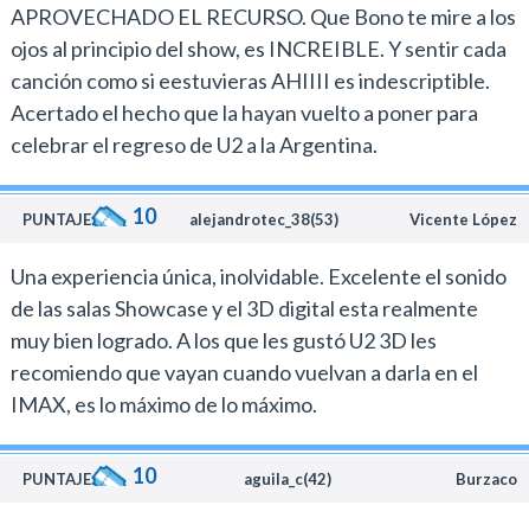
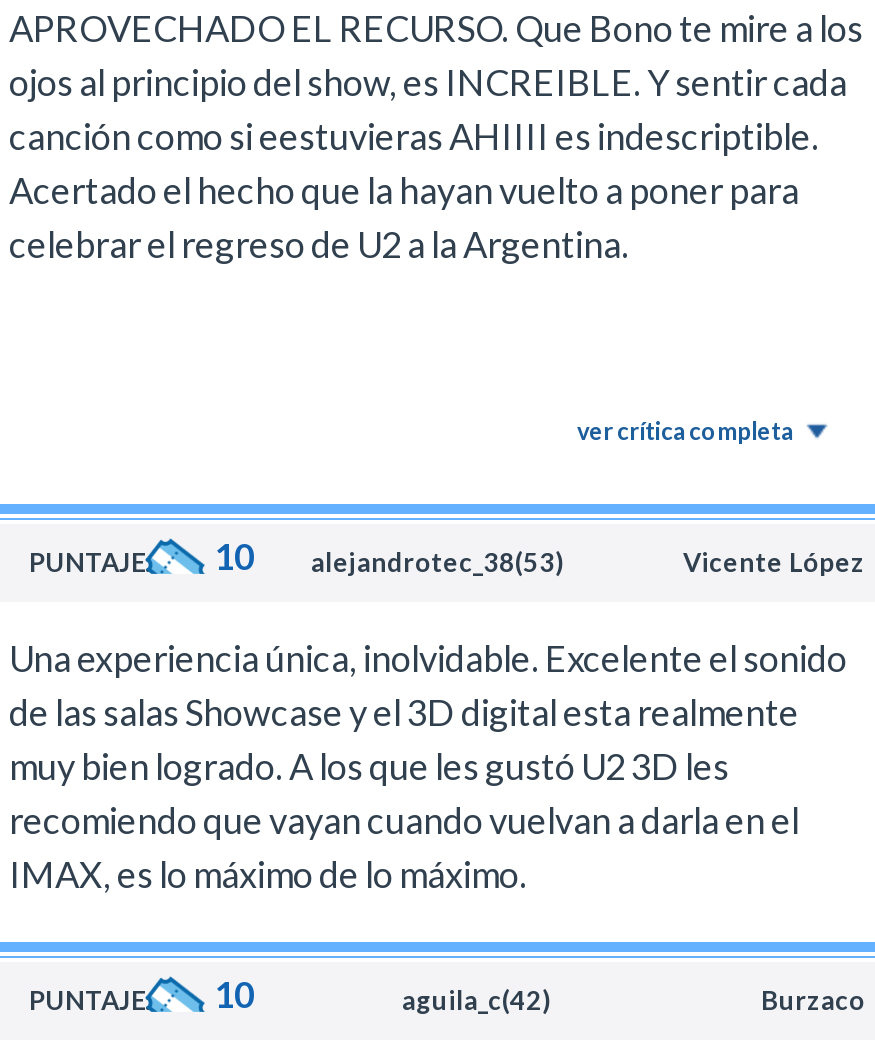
none -> [577,416,793,446] ver crítica completa

